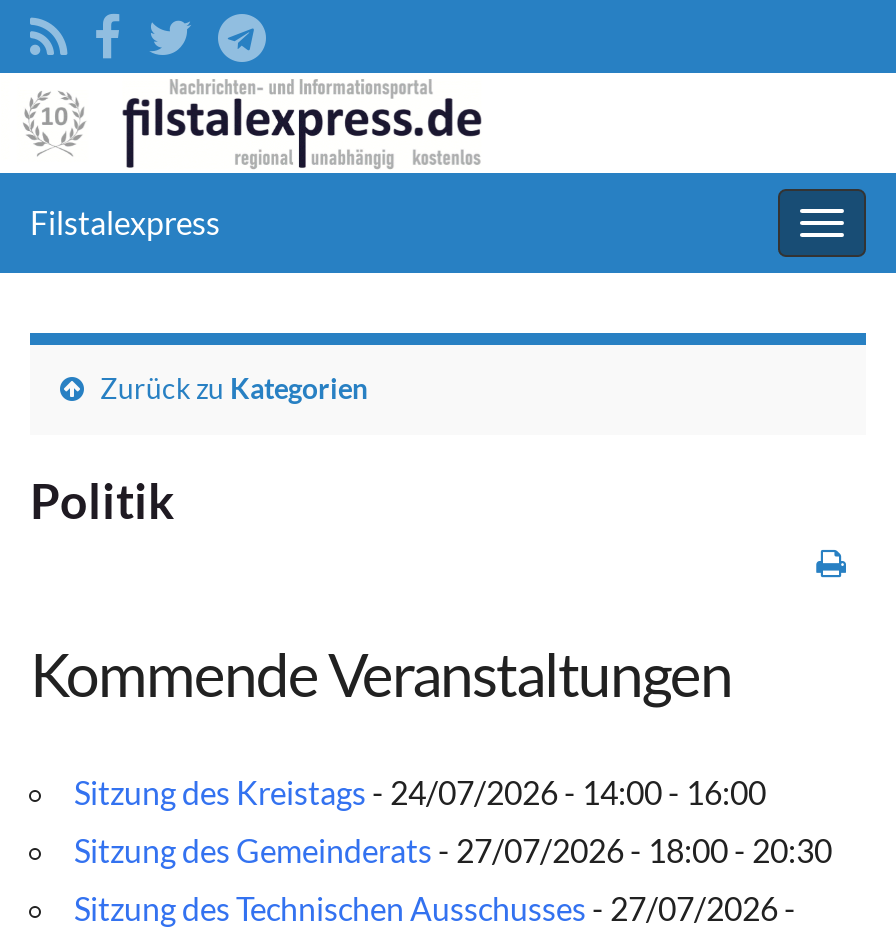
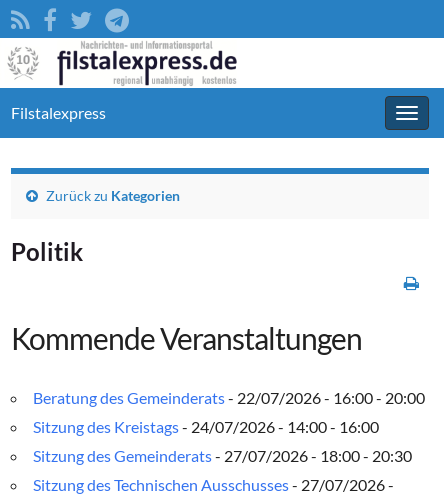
none -> [33,388,425,407] Beratung des Gemeinderats - 22/07/2026 - 16:00 - 20:00

